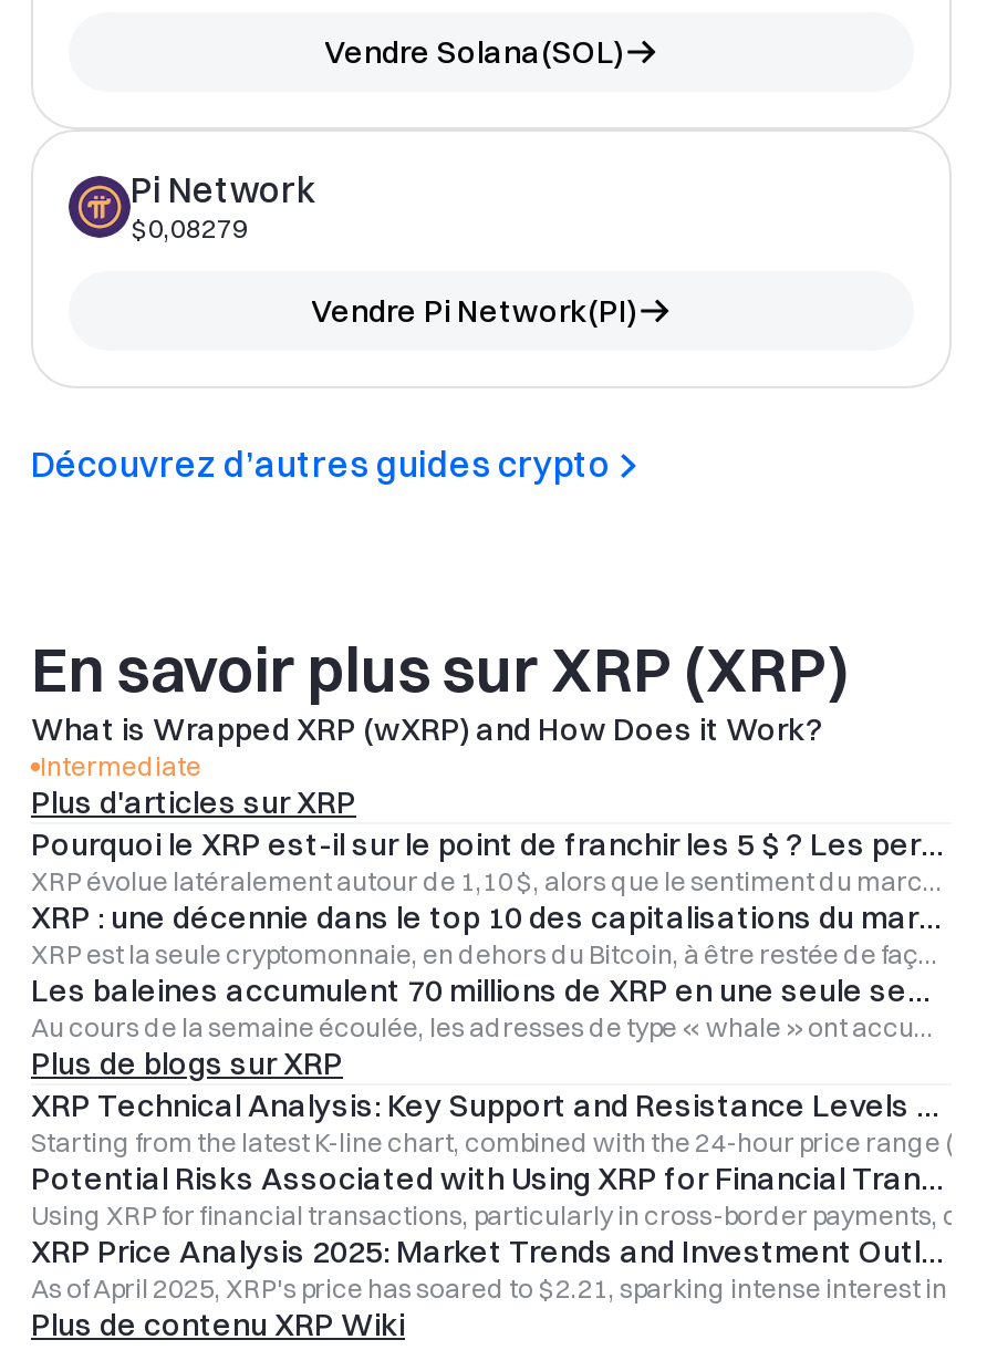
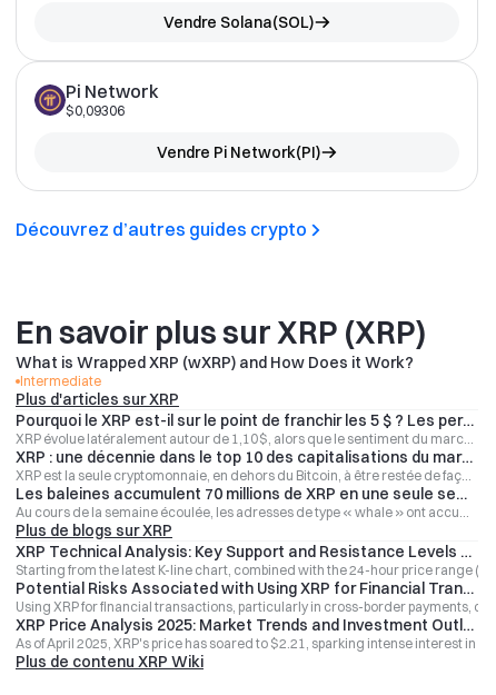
[131,211,248,245] $0,08279 -> [66,102,125,119] $0,09306

